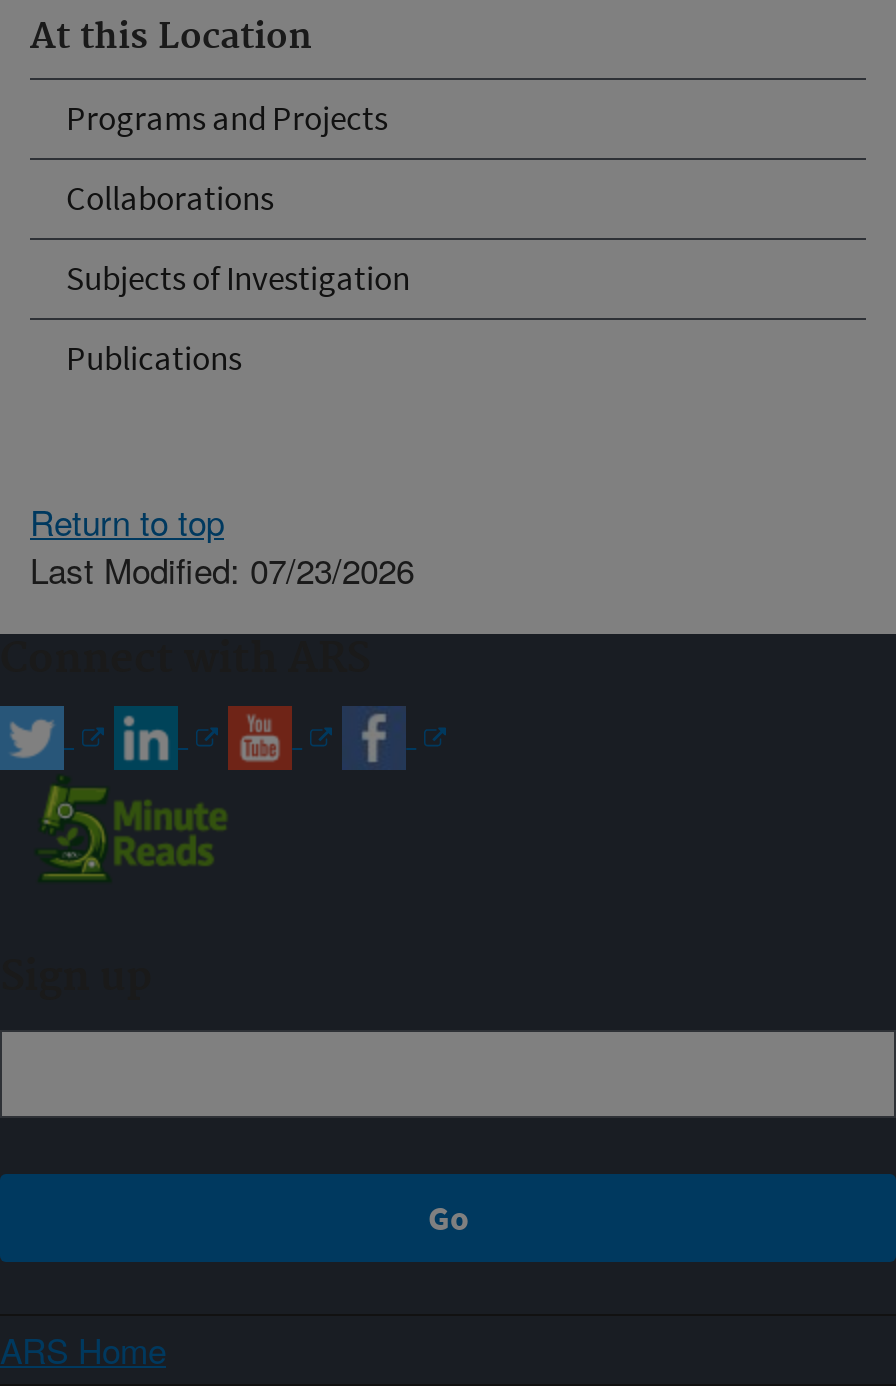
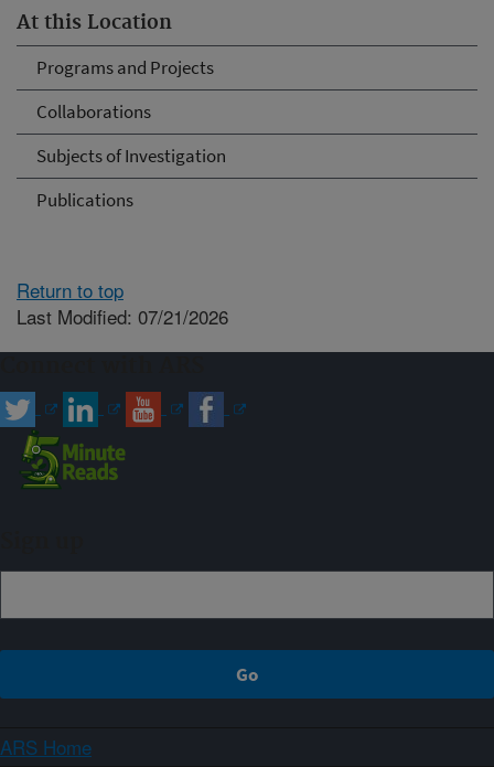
[30,543,414,593] Last Modified: 07/23/2026 -> [17,302,228,329] Last Modified: 07/21/2026

